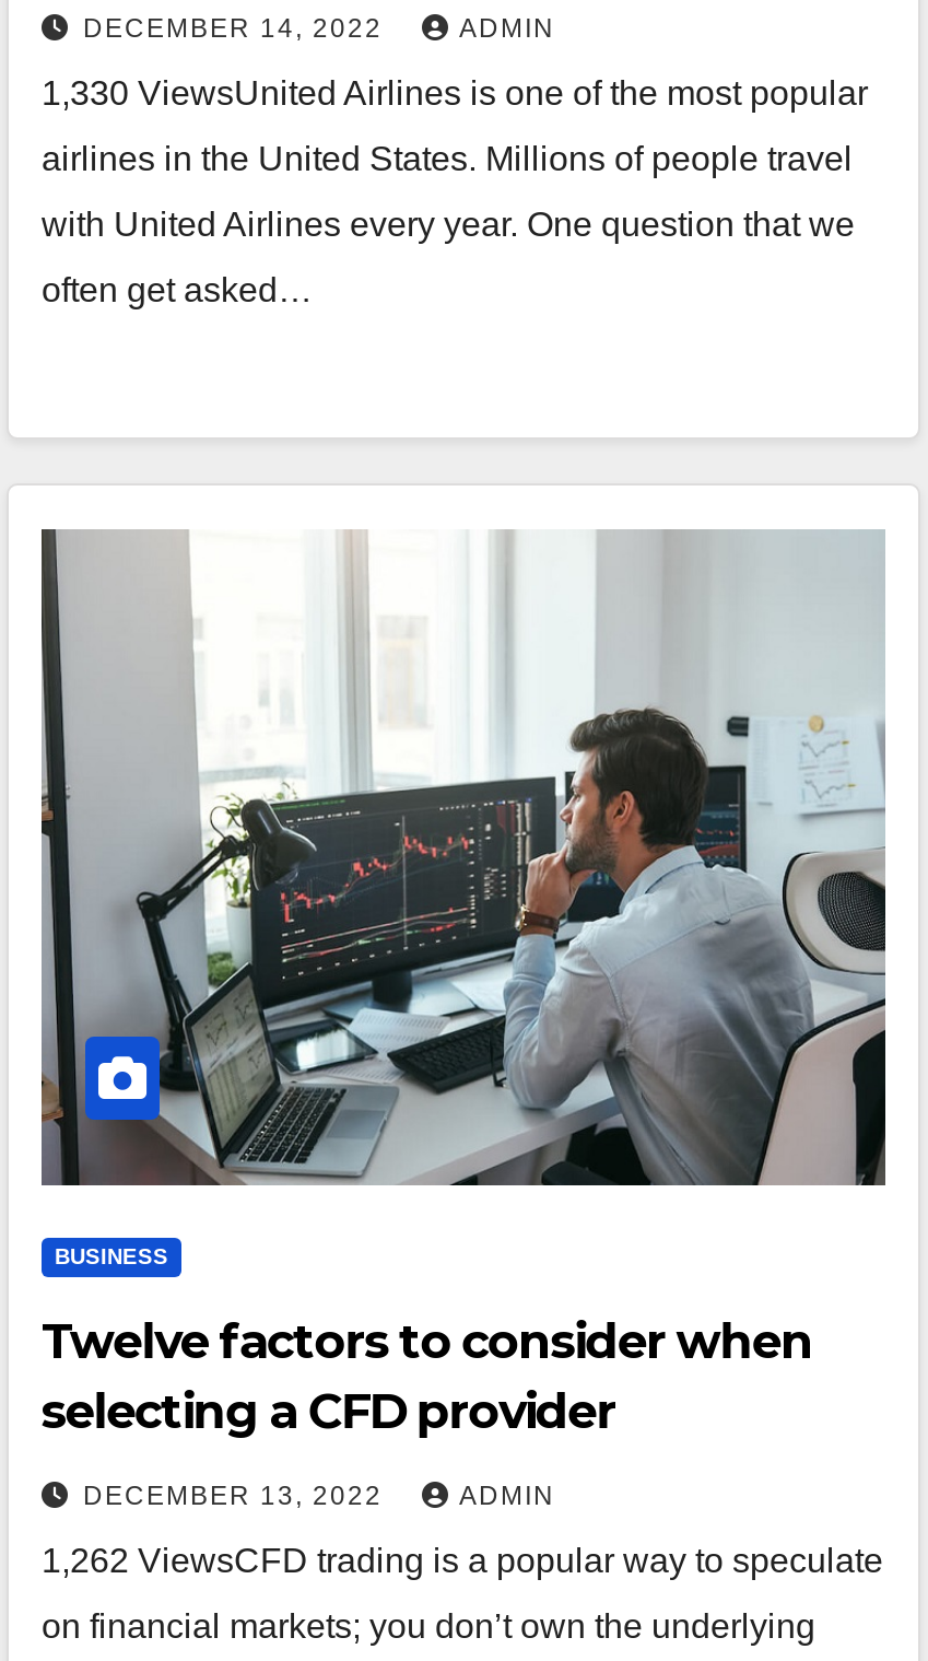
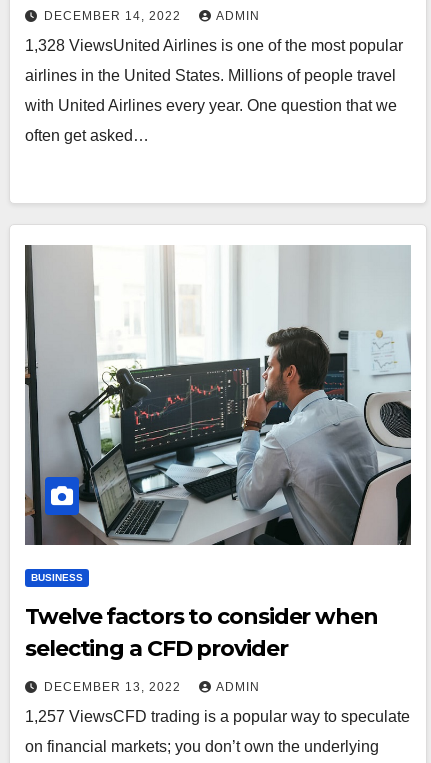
[42,74,868,112] 1,330 ViewsUnited Airlines is one of the most popular -> [25,37,403,54] 1,328 ViewsUnited Airlines is one of the most popular
[42,1542,883,1579] 1,262 ViewsCFD trading is a popular way to speculate -> [25,708,410,725] 1,257 ViewsCFD trading is a popular way to speculate

